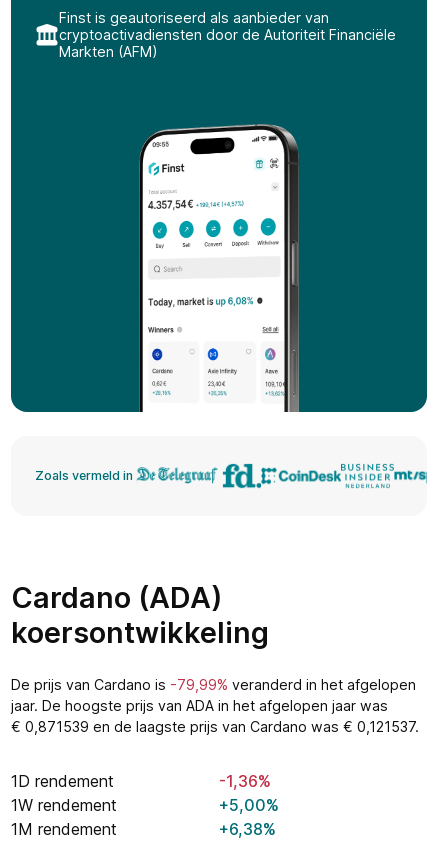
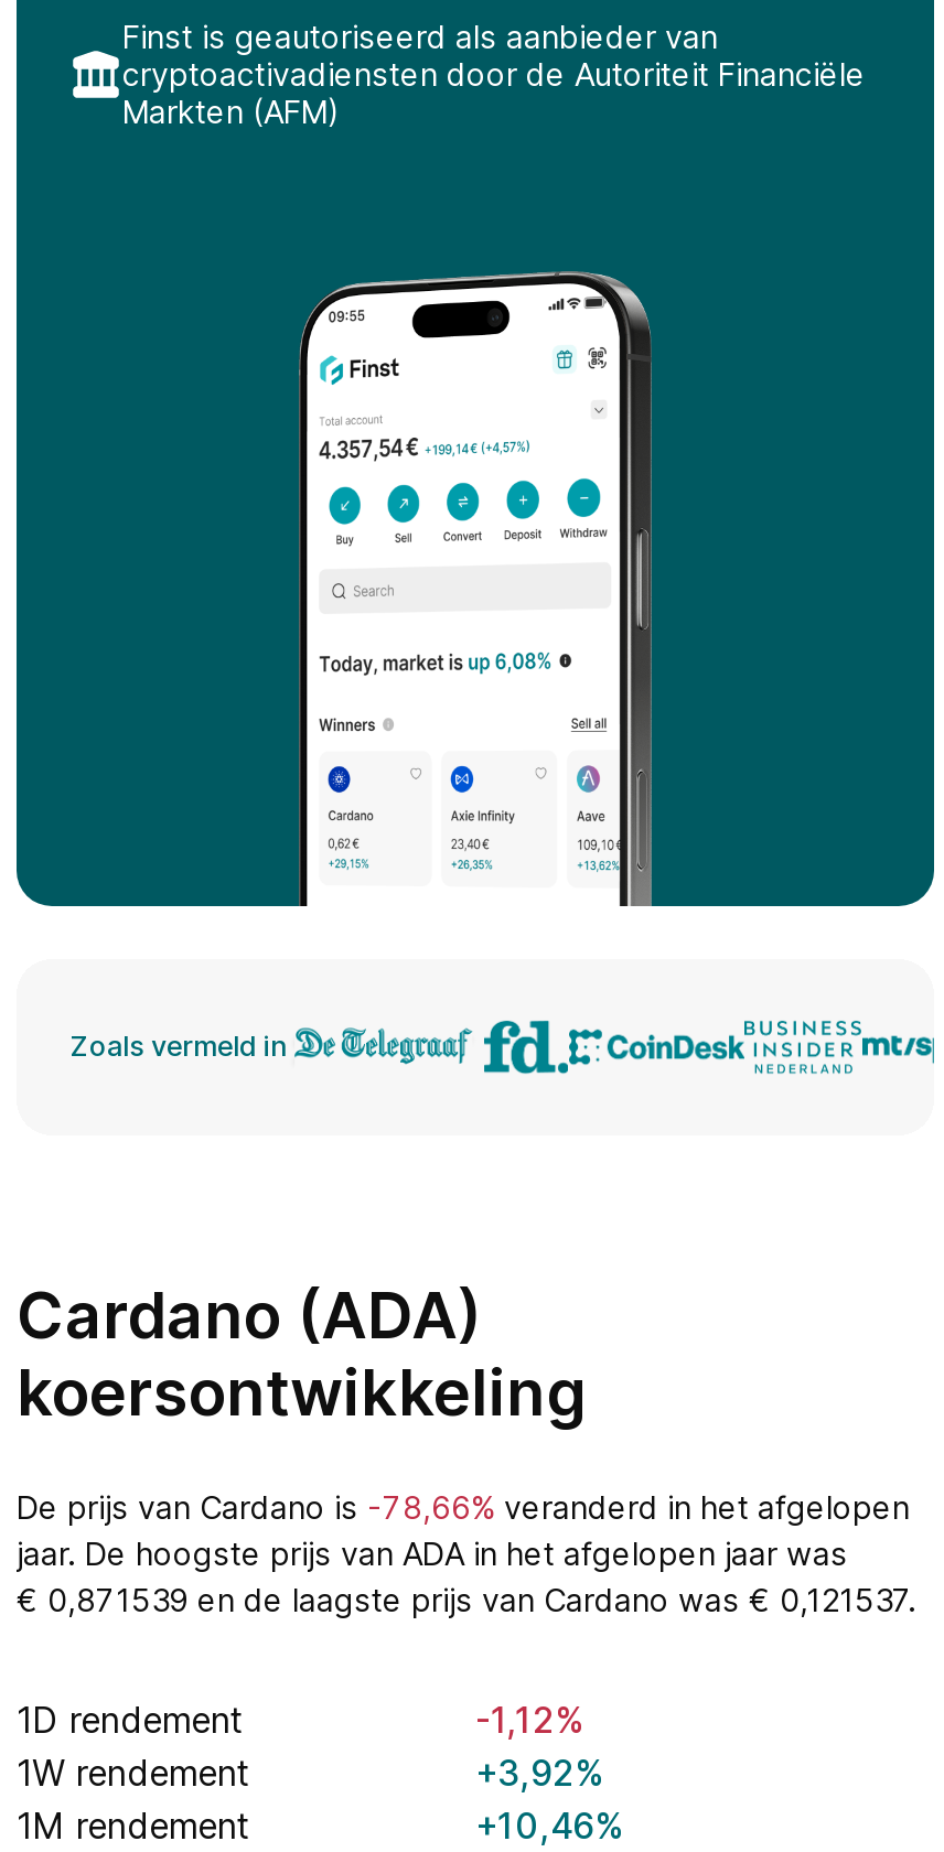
[11,676,416,693] De prijs van Cardano is -79,99% veranderd in het afgelopen -> [17,1488,910,1526] De prijs van Cardano is -78,66% veranderd in het afgelopen
[219,771,271,791] -1,36% -> [475,1698,583,1742] -1,12%
[219,795,279,815] +5,00% -> [475,1751,603,1795] +3,92%
[219,819,276,839] +6,38% -> [475,1803,623,1848] +10,46%

